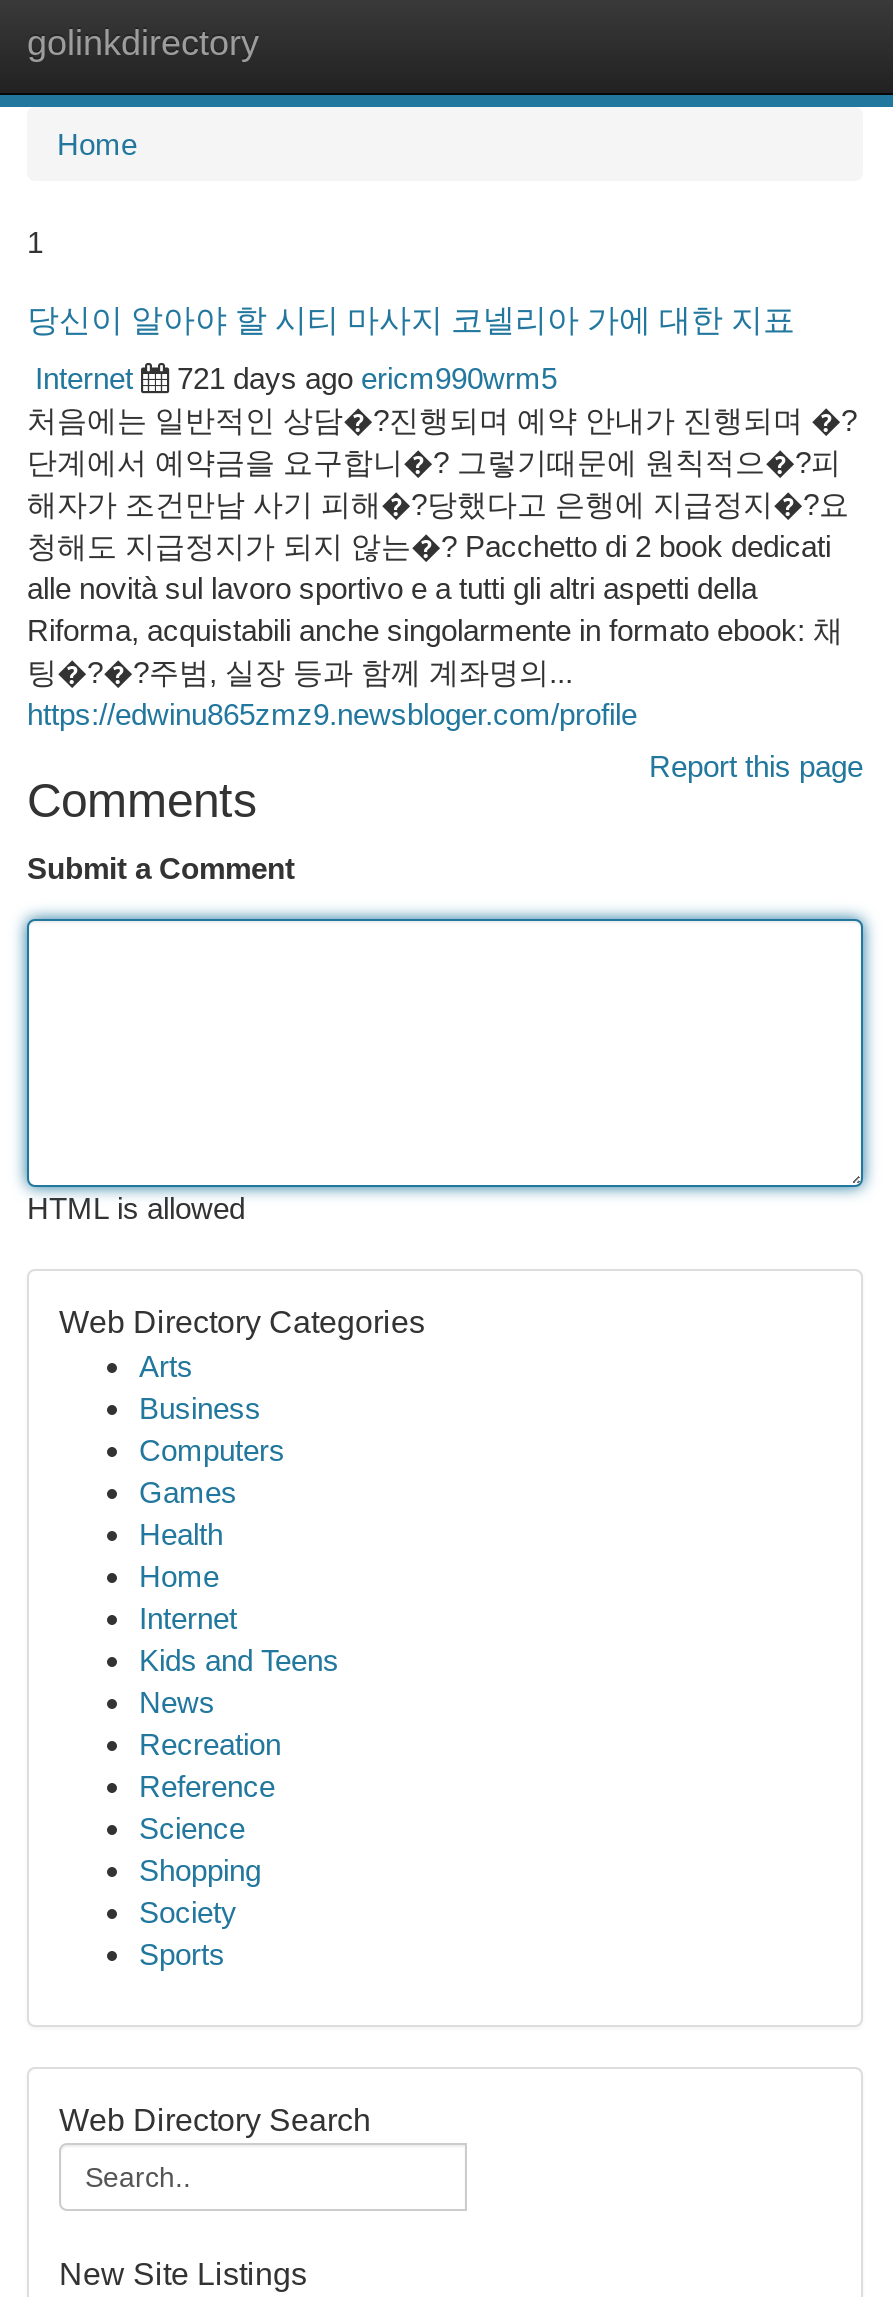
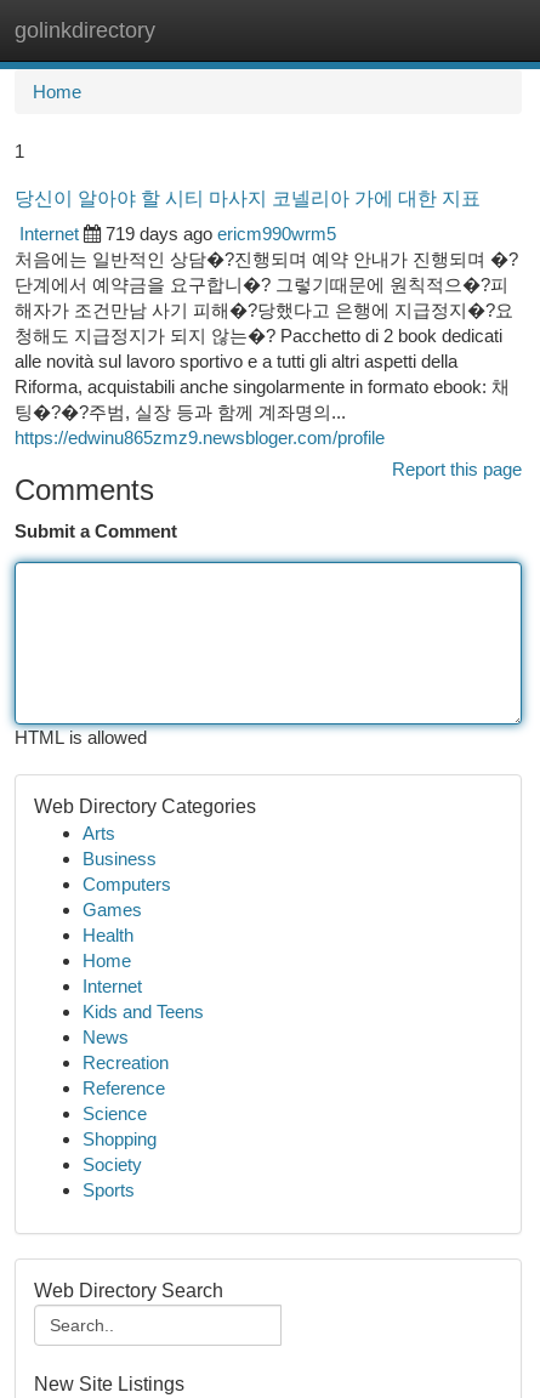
[177,361,557,395] 721 days ago ericm990wrm5 -> [106,223,336,244] 719 days ago ericm990wrm5

